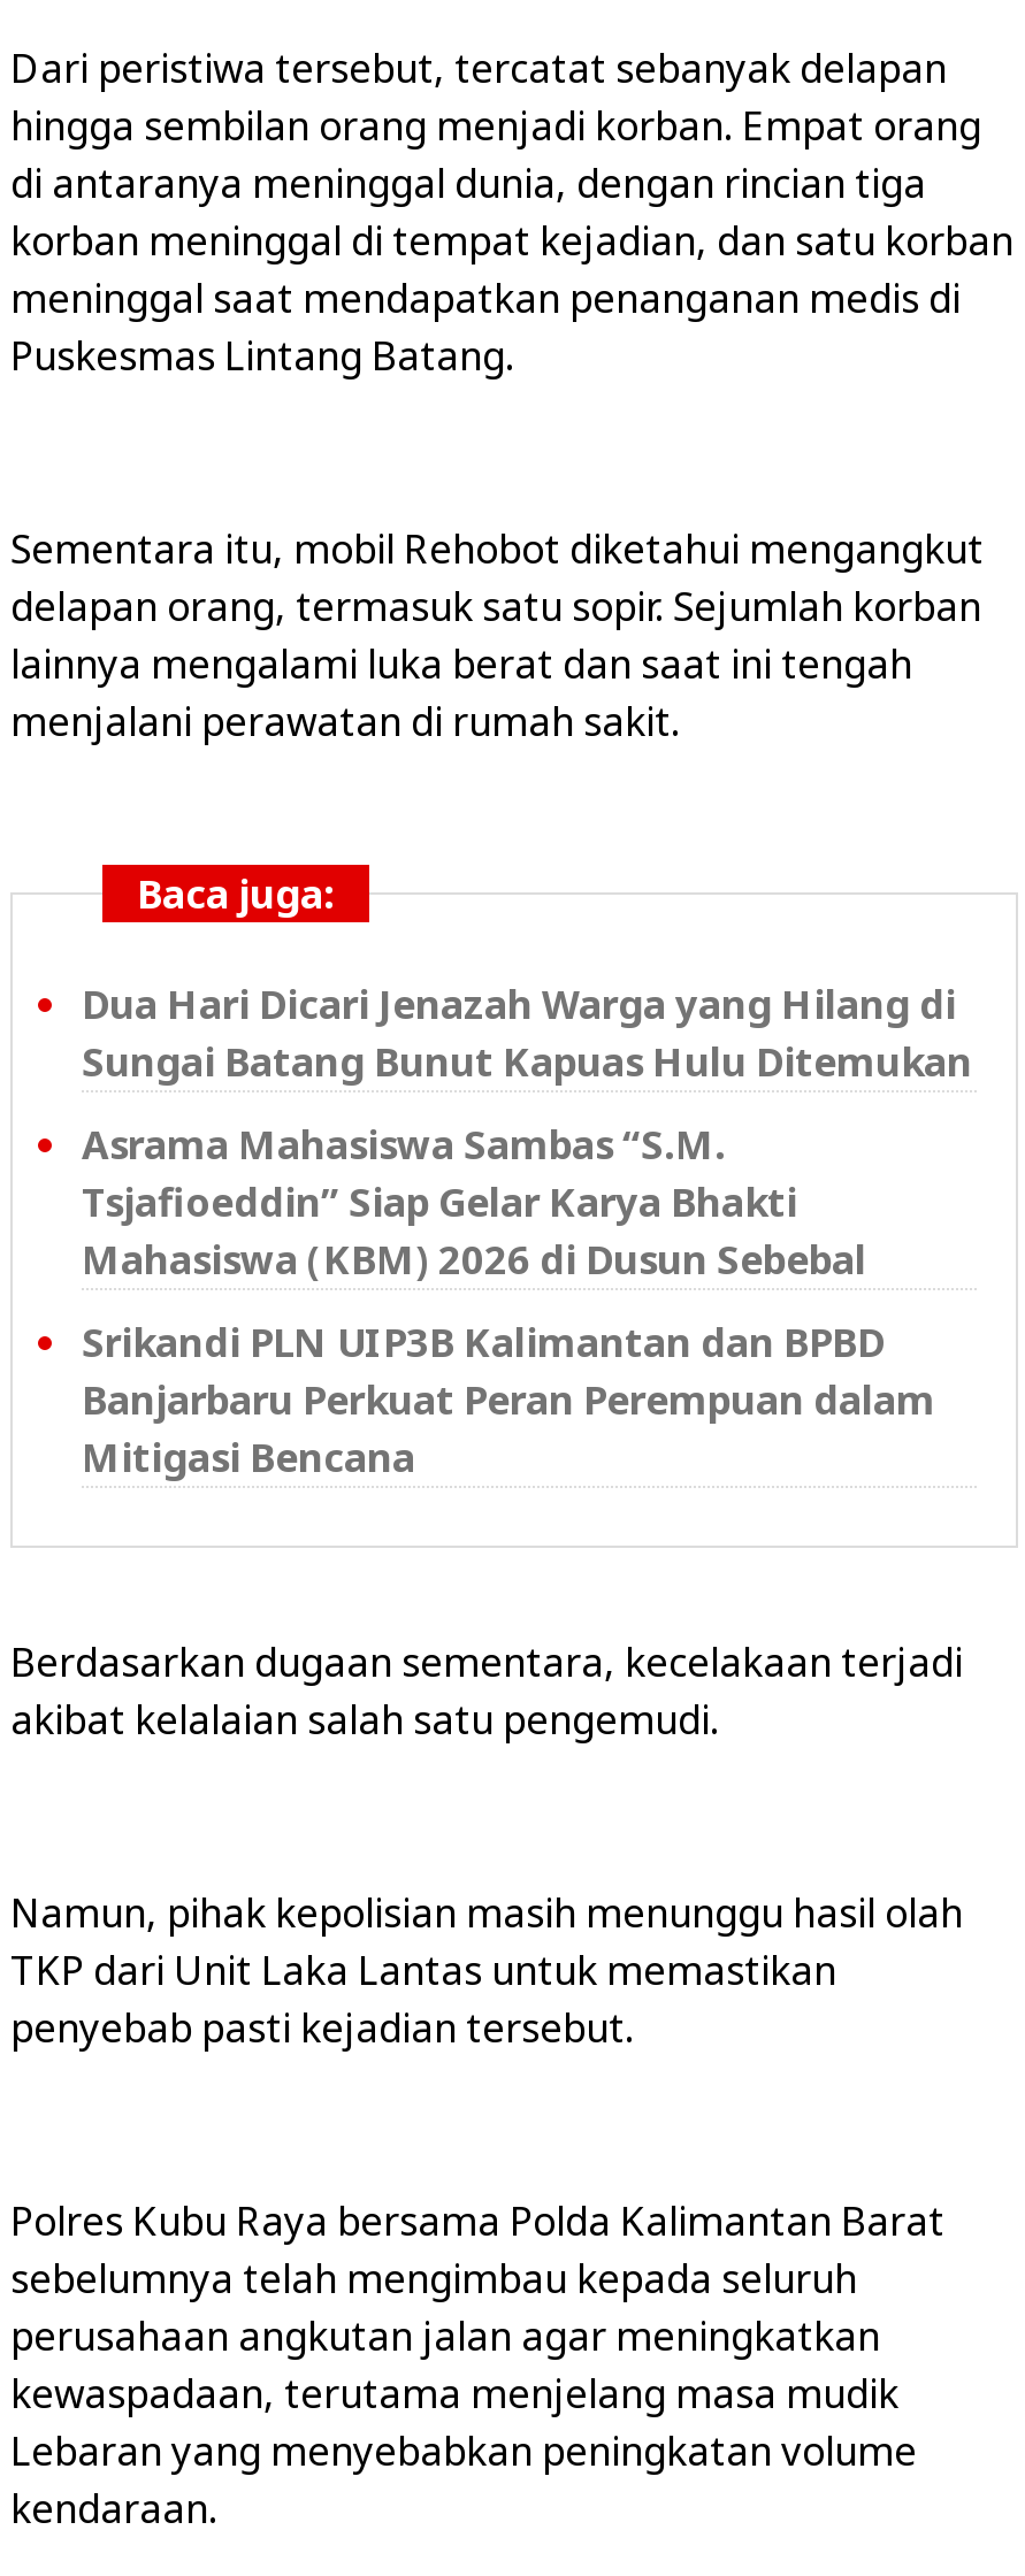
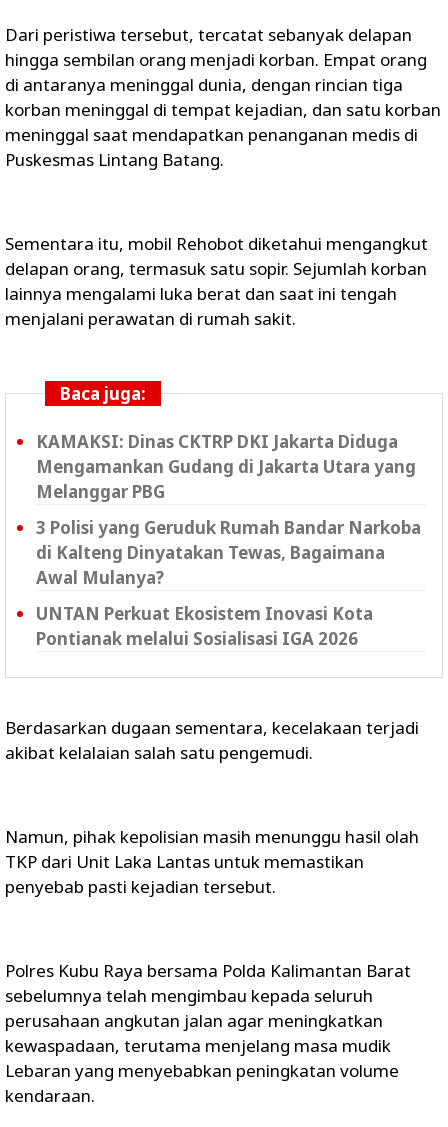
[82,977,972,1087] Dua Hari Dicari Jenazah Warga yang Hilang di | Sungai Batang Bunut Kapuas Hulu Ditemukan -> [36,430,416,503] KAMAKSI: Dinas CKTRP DKI Jakarta Diduga | Mengamankan Gudang di Jakarta Utara yang | Melanggar PBG
[82,1117,866,1285] Asrama Mahasiswa Sambas “S.M. | Tsjafioeddin” Siap Gelar Karya Bhakti | Mahasiswa (KBM) 2026 di Dusun Sebebal -> [36,516,421,589] 3 Polisi yang Geruduk Rumah Bandar Narkoba | di Kalteng Dinyatakan Tewas, Bagaimana | Awal Mulanya?
[82,1315,935,1483] Srikandi PLN UIP3B Kalimantan dan BPBD | Banjarbaru Perkuat Peran Perempuan dalam | Mitigasi Bencana -> [36,602,373,650] UNTAN Perkuat Ekosistem Inovasi Kota | Pontianak melalui Sosialisasi IGA 2026

